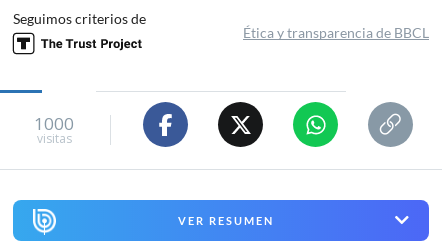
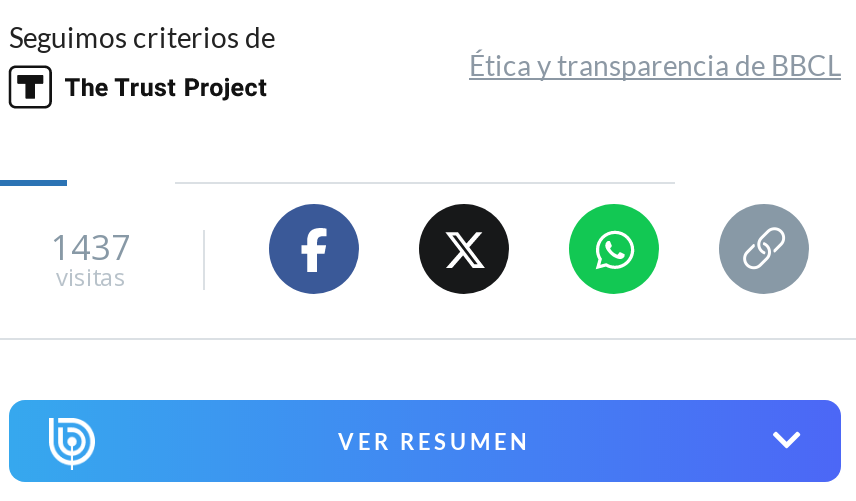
[34,112,74,135] 1000 -> [51,223,131,269] 1437

